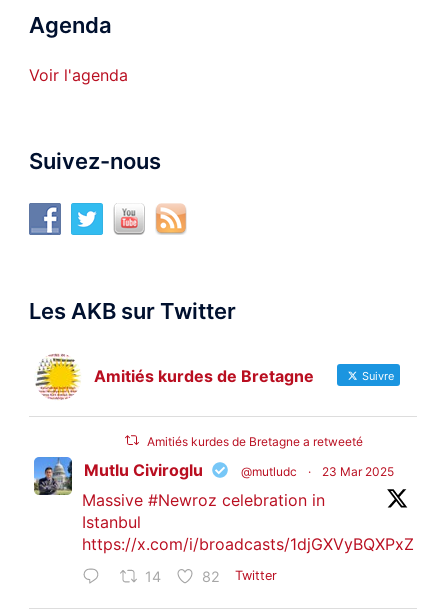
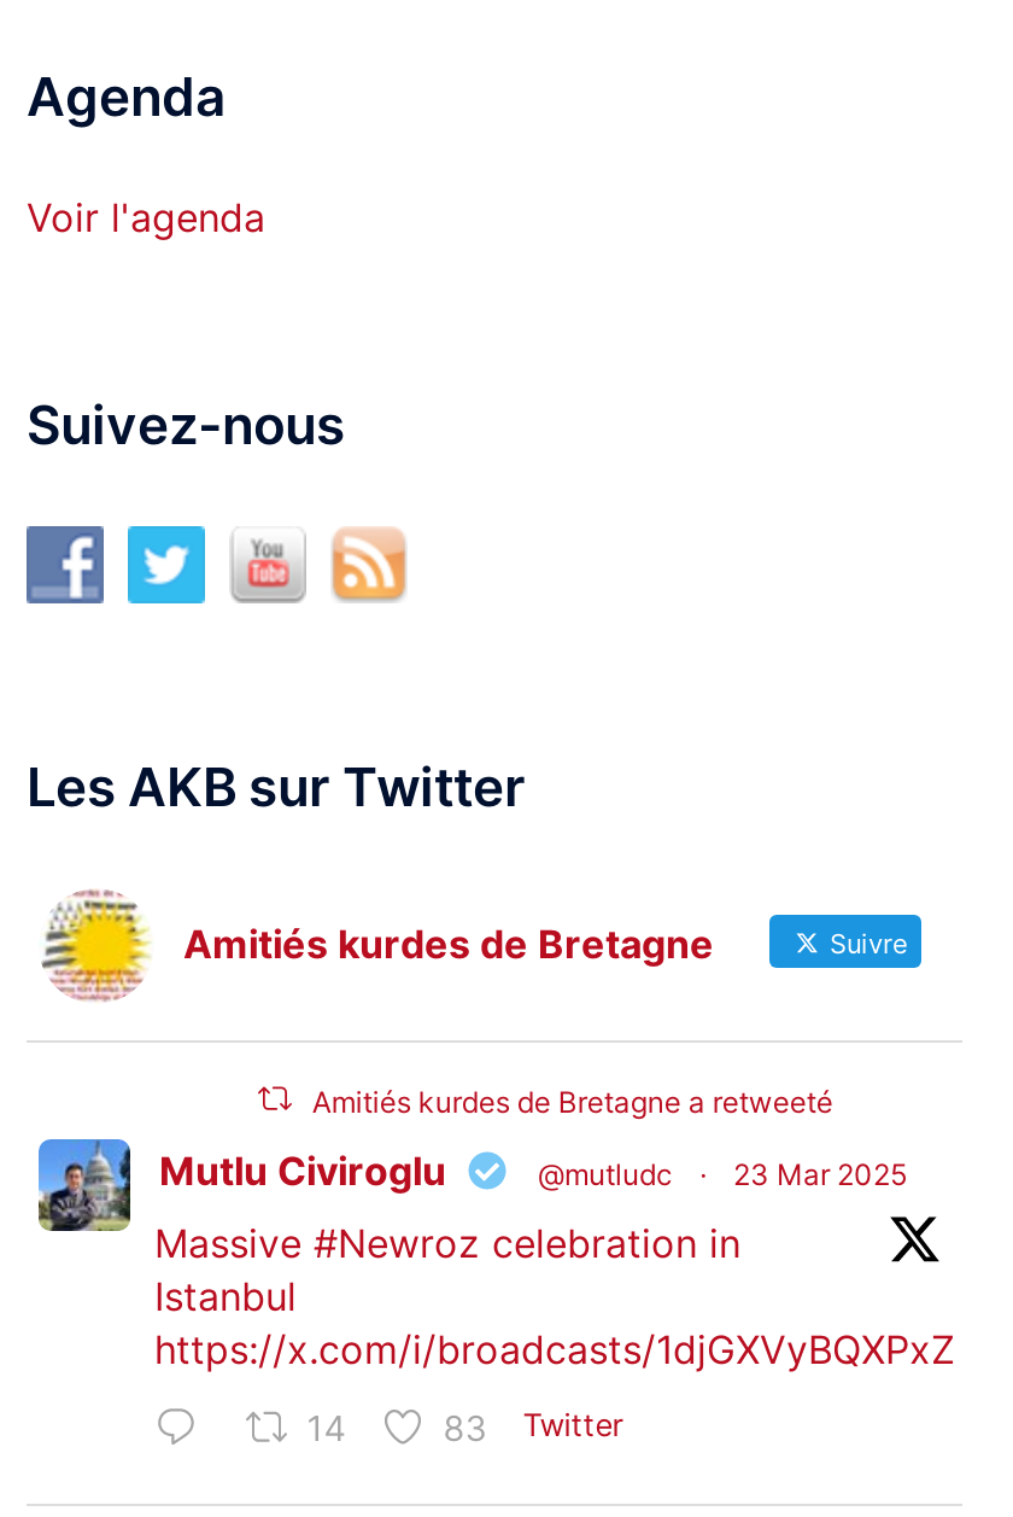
[202,568,277,585] 82 Twitter -> [443,1408,624,1449] 83 Twitter

